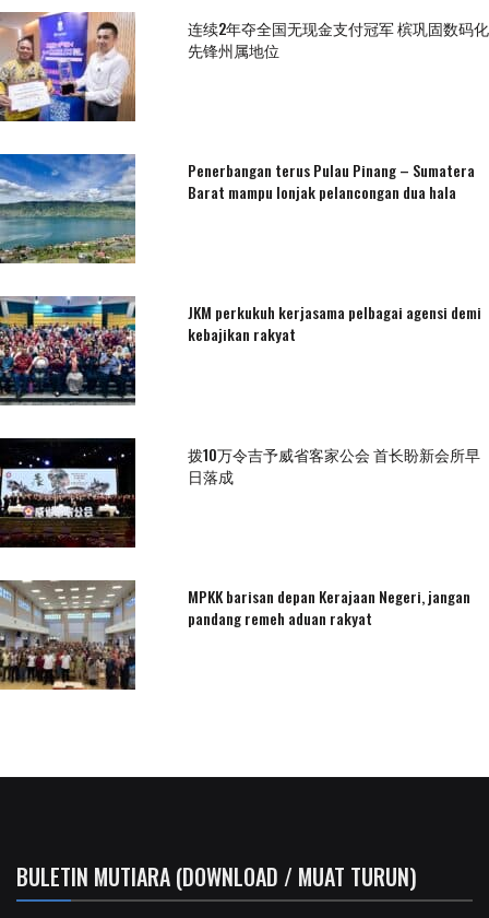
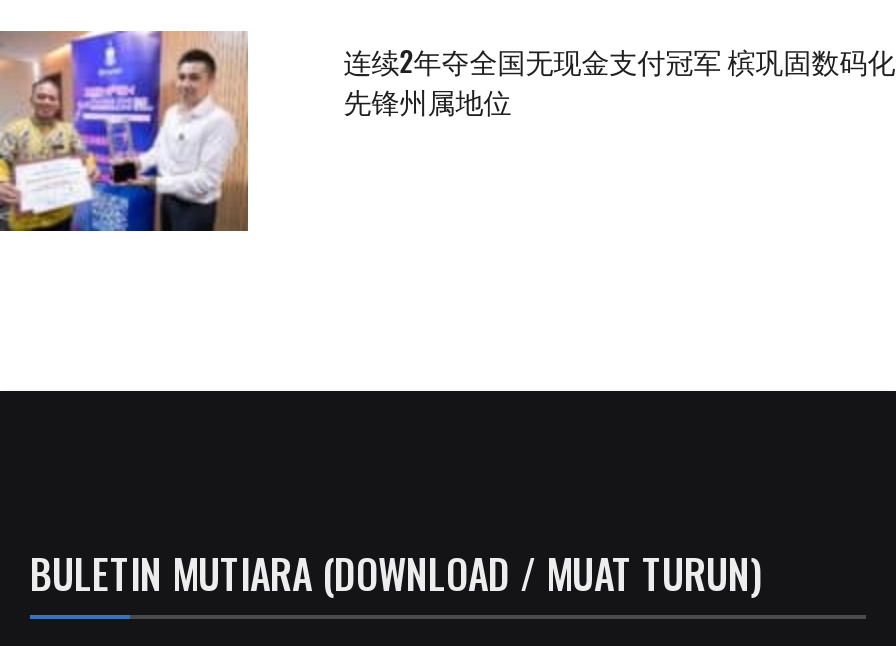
[3,153,136,264] [image] -> none
[188,159,475,204] Penerbangan terus Pulau Pinang – Sumatera | Barat mampu lonjak pelancongan dua hala -> none
[3,295,136,407] [image] -> none
[188,301,481,346] JKM perkukuh kerjasama pelbagai agensi demi | kebajikan rakyat -> none
[3,437,136,549] [image] -> none
[188,443,480,488] 拨10万令吉予威省客家公会 首长盼新会所早 | 日落成 -> none
[3,579,136,691] [image] -> none
[188,585,470,630] MPKK barisan depan Kerajaan Negeri, jangan | pandang remeh aduan rakyat -> none

